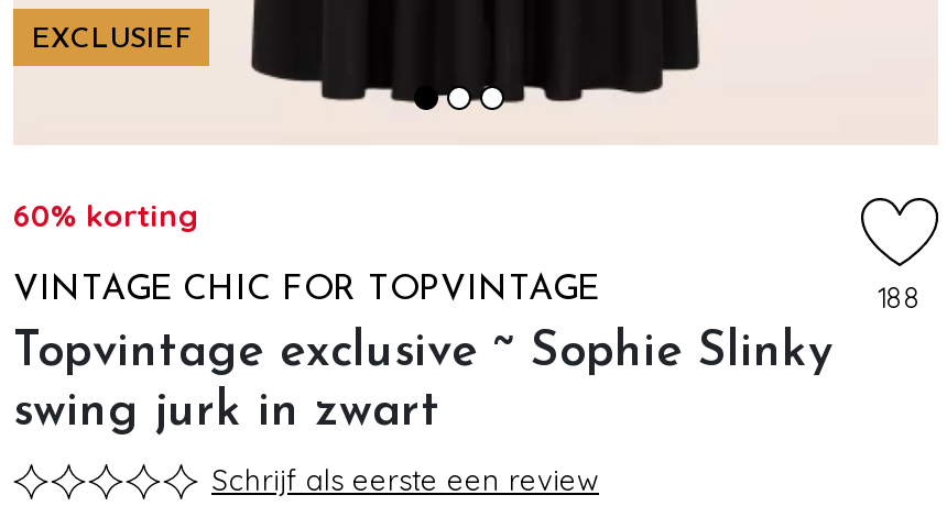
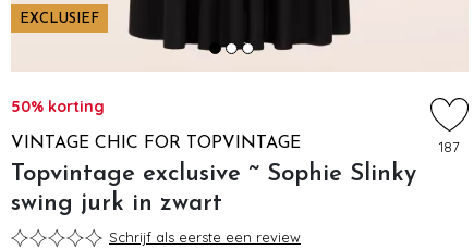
[13,196,200,235] 60% korting -> [11,97,105,116] 50% korting
[878,279,922,315] 188 -> [439,138,460,155] 187

